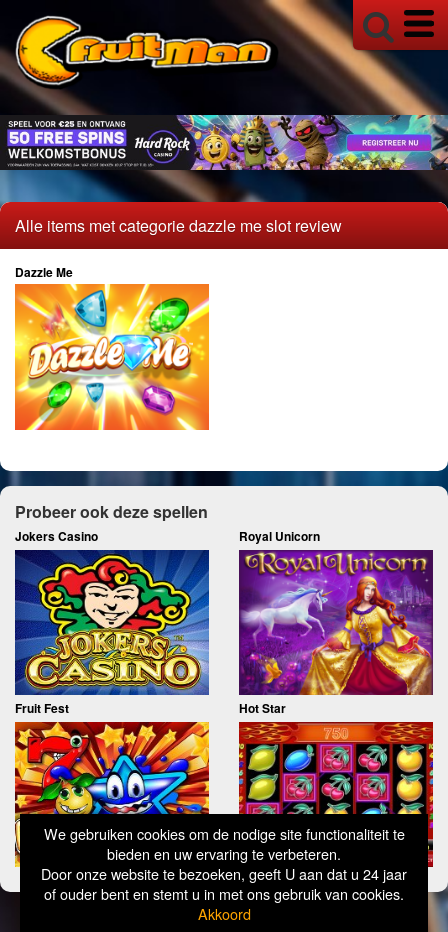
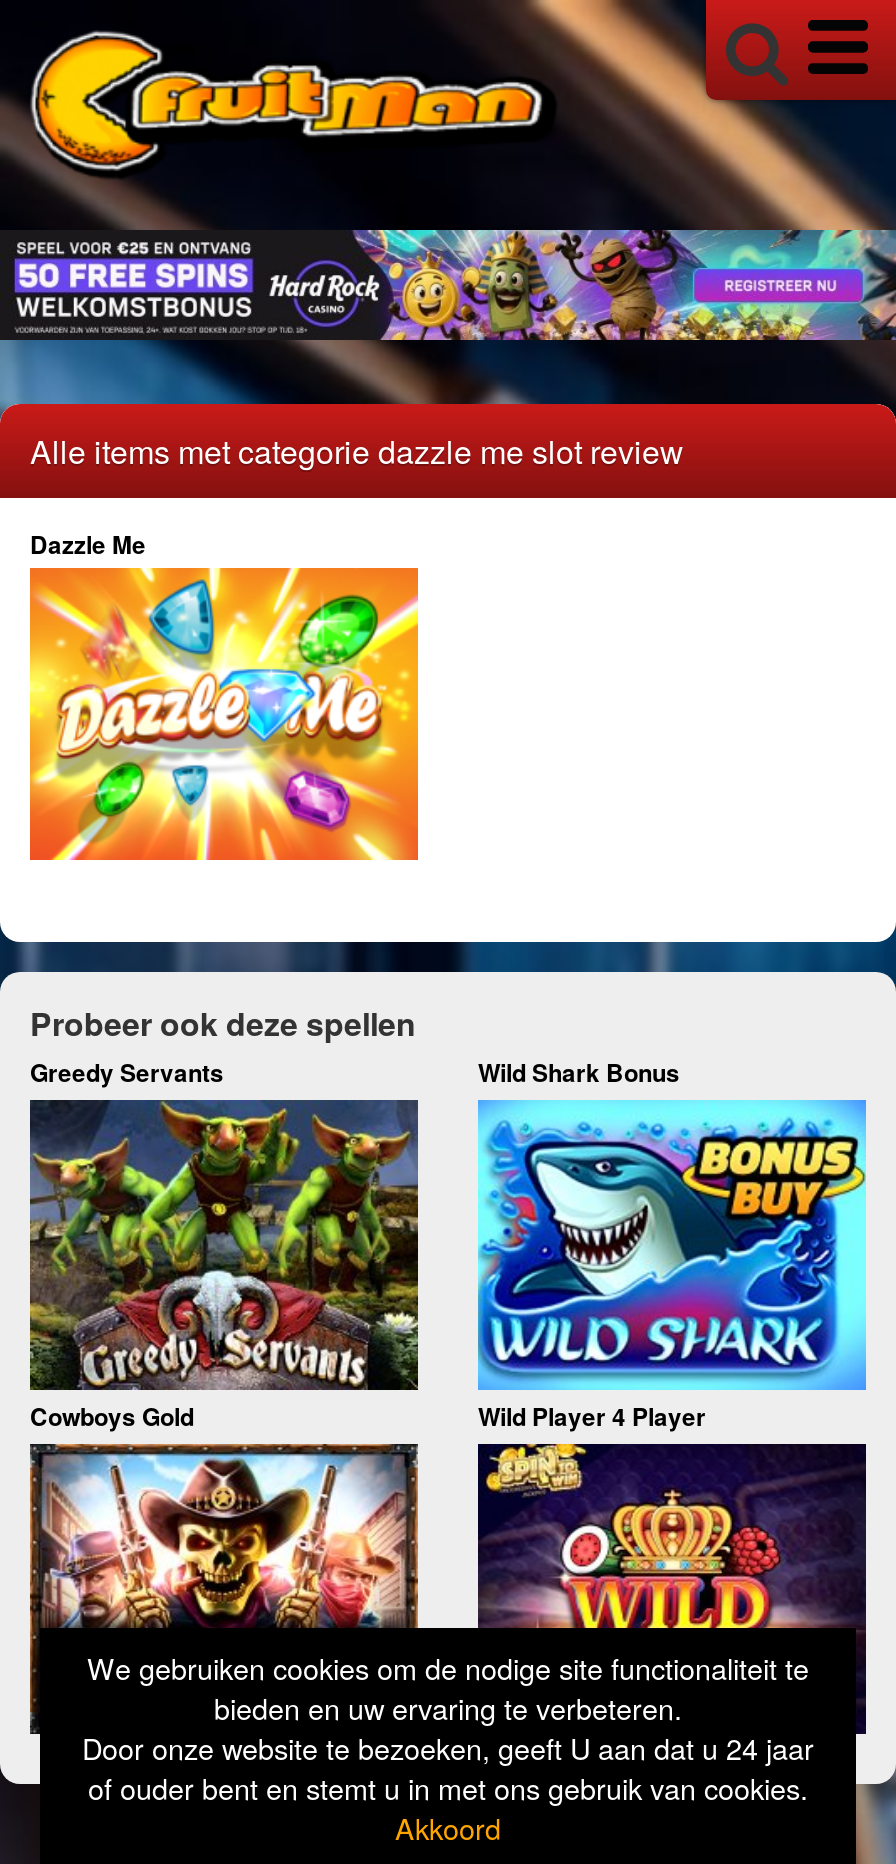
[15,527,320,545] Jokers Casino | Royal Unicorn -> [30,1053,680,1089] Greedy Servants | Wild Shark Bonus
[14,550,286,717] [image] | Fruit Fest | Hot Star -> [28,1100,706,1434] [image] | Cowboys Gold | Wild Player 4 Player
[238,549,434,696] [image] -> [476,1098,868,1392] [image]
[14,721,210,868] [image] -> [28,1442,420,1736] [image]
[238,721,434,867] [image] -> [476,1442,868,1734] [image]

